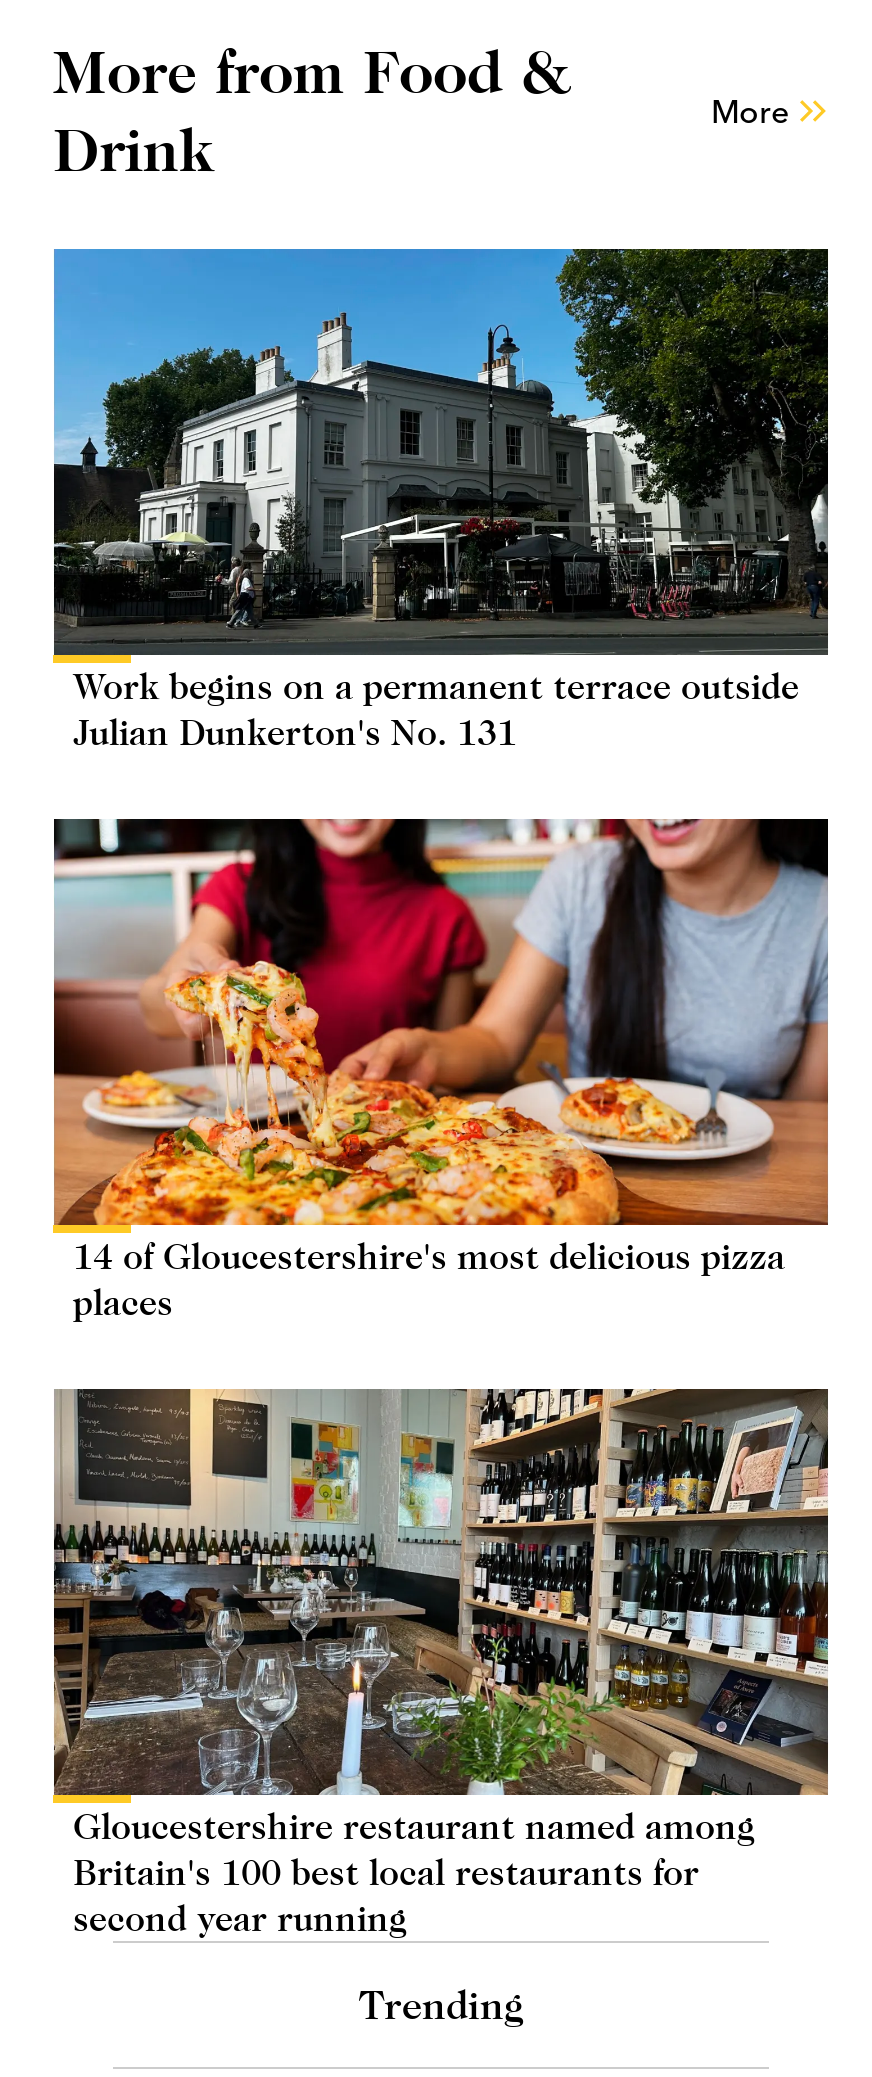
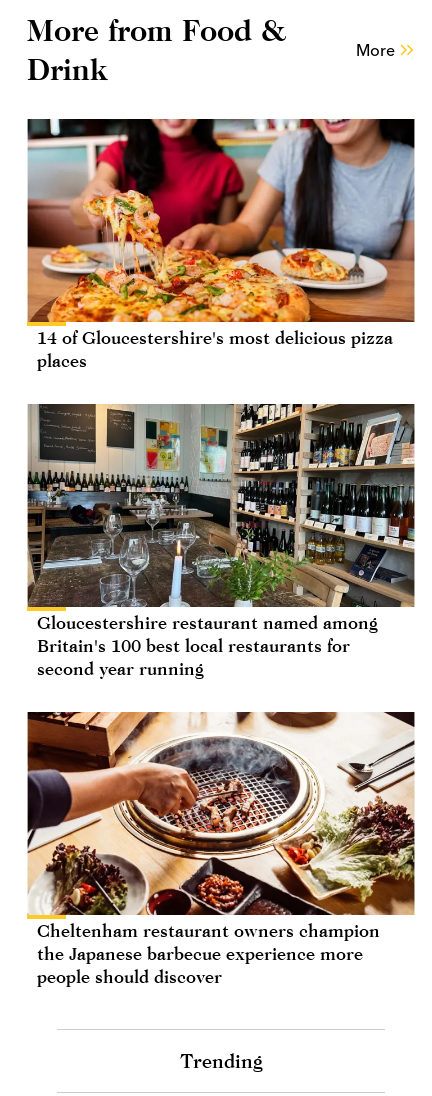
[51,247,831,753] [image] | Work begins on a permanent terrace outside | Julian Dunkerton's No. 131 -> none
moved [51,815,831,1939] -> [26,117,416,679]: [image] | 14 of Gloucestershire's most delicious pizza | places | Gloucestershire restaurant named among | Britain's 100 best local restaurants for | second year running
none -> [26,711,416,987] [image] | Cheltenham restaurant owners champion | the Japanese barbecue experience more | people should discover

